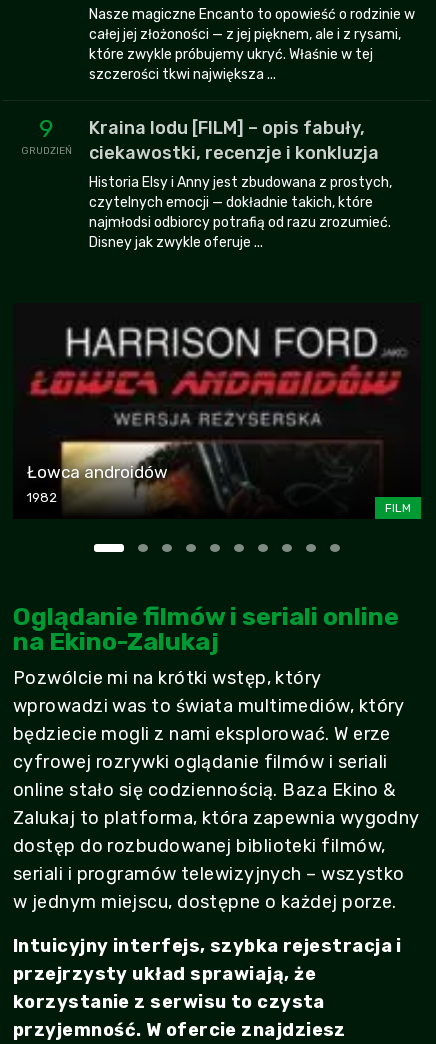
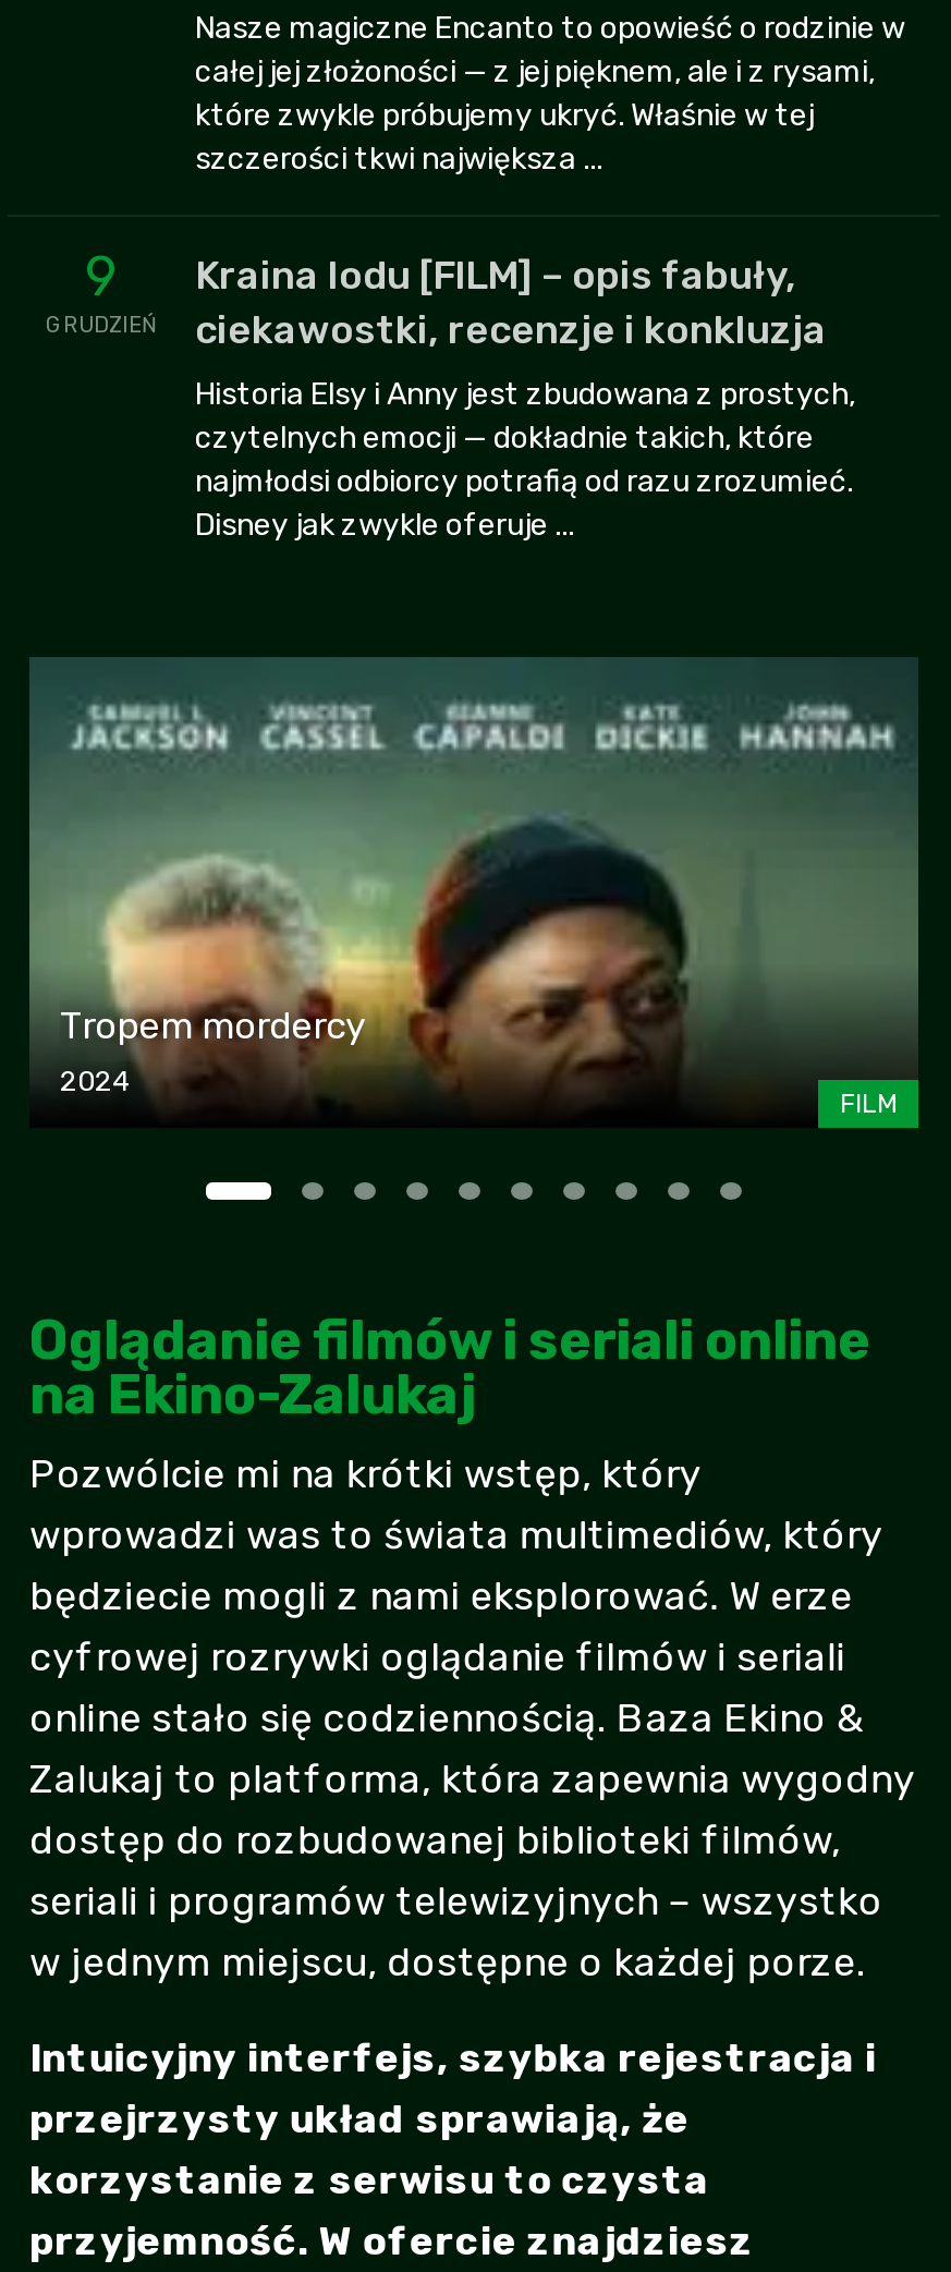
[13,304,421,509] [image] | Łowca androidów | 1982 -> [27,657,920,1104] [image] | Tropem mordercy | 2024

